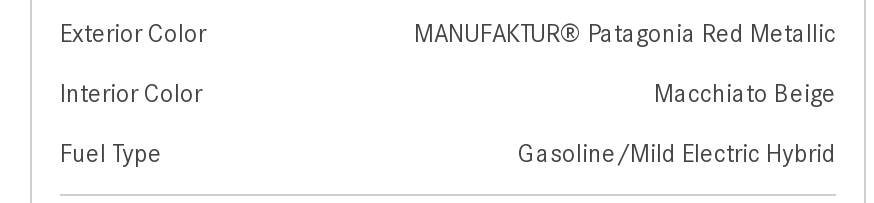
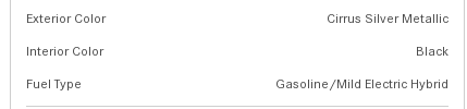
[414,18,836,48] MANUFAKTUR® Patagonia Red Metallic -> [327,10,448,26] Cirrus Silver Metallic
[654,78,836,108] Macchiato Beige -> [416,43,448,59] Black

